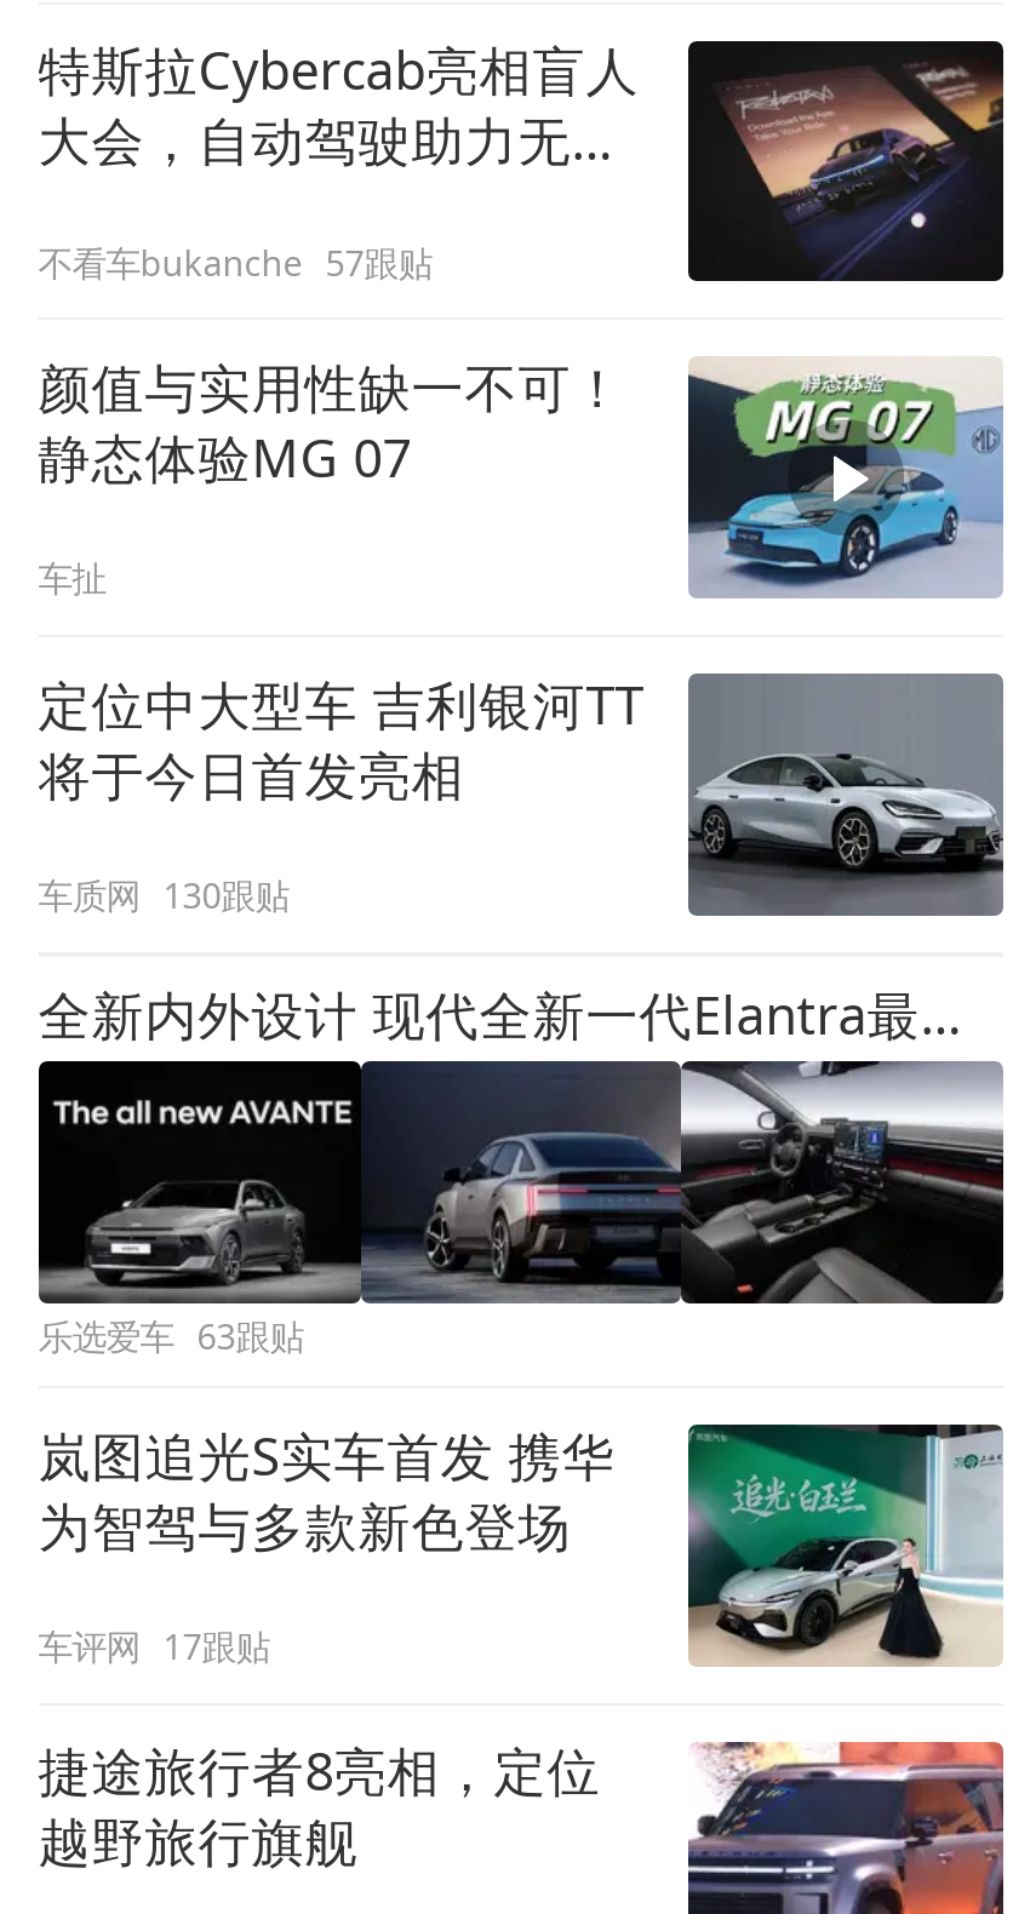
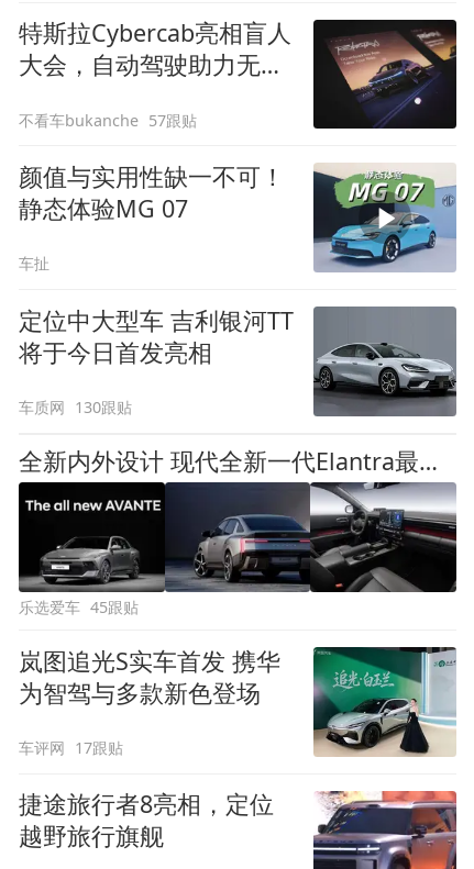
[38,1314,304,1360] 乐选爱车 63跟贴 -> [18,597,139,618] 乐选爱车 45跟贴

